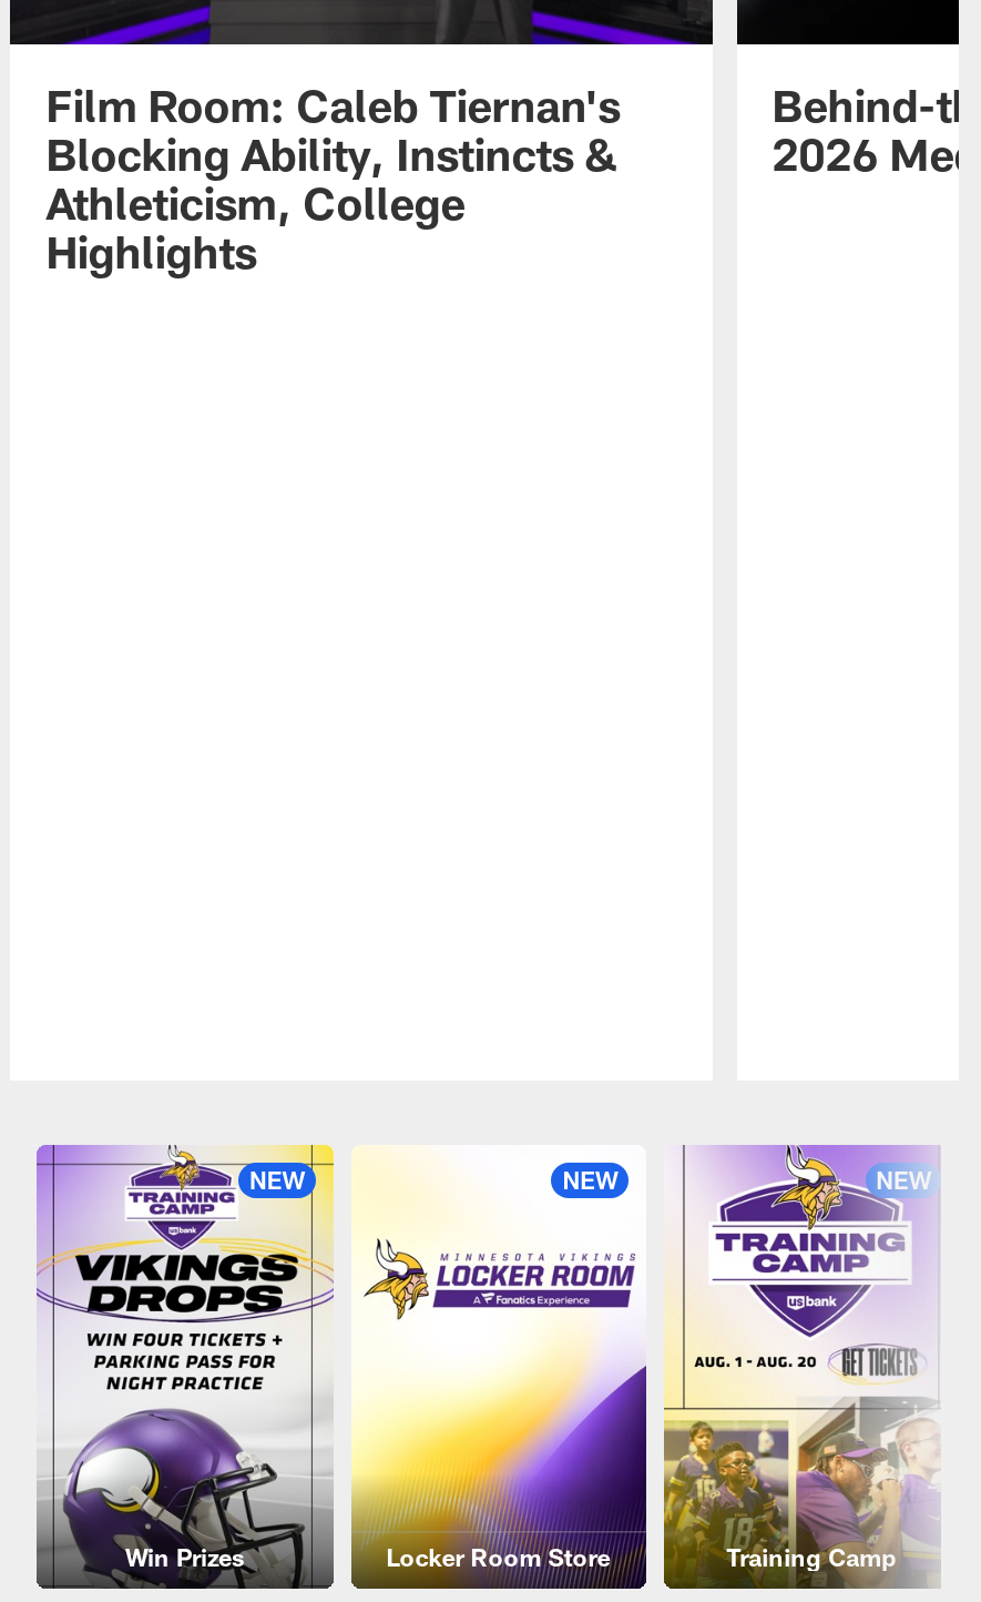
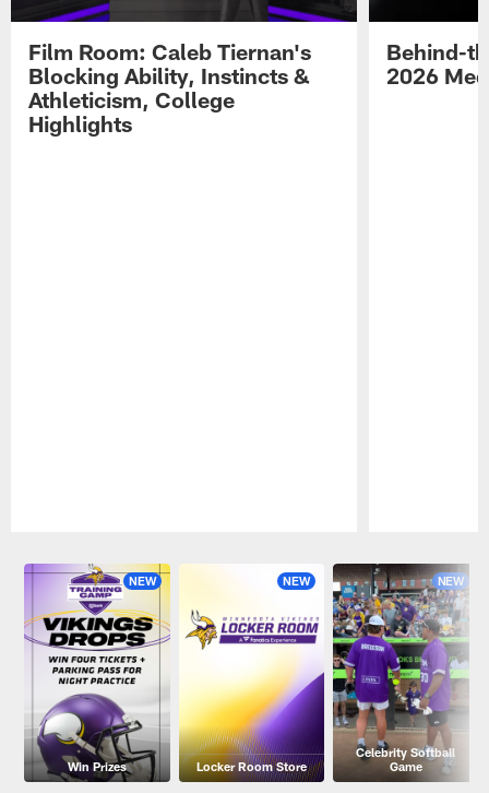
[664,1145,937,1584] [image] | Training Camp -> [332,563,468,781] [image] | Celebrity Softball | Game

